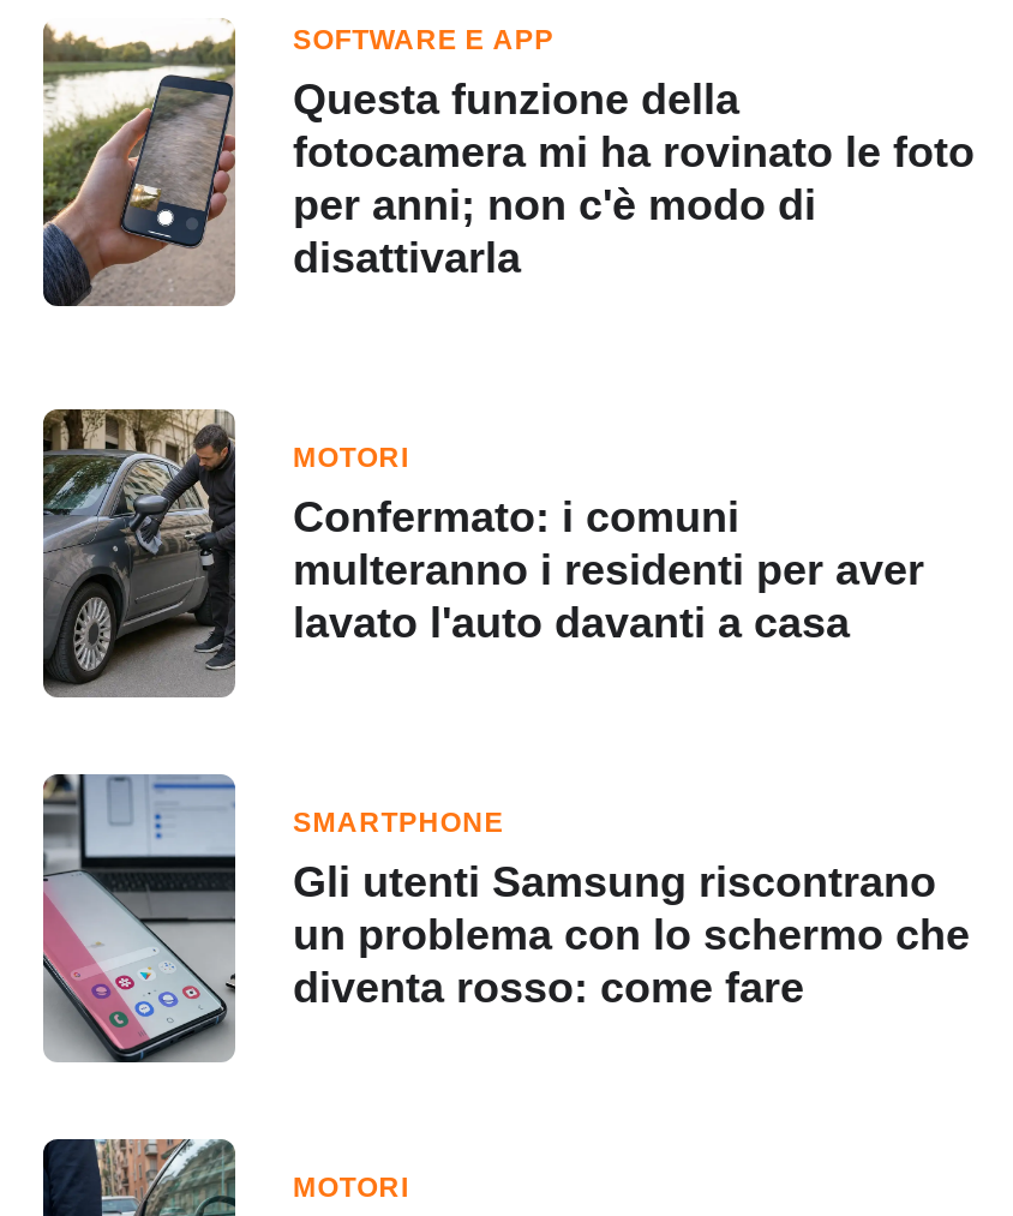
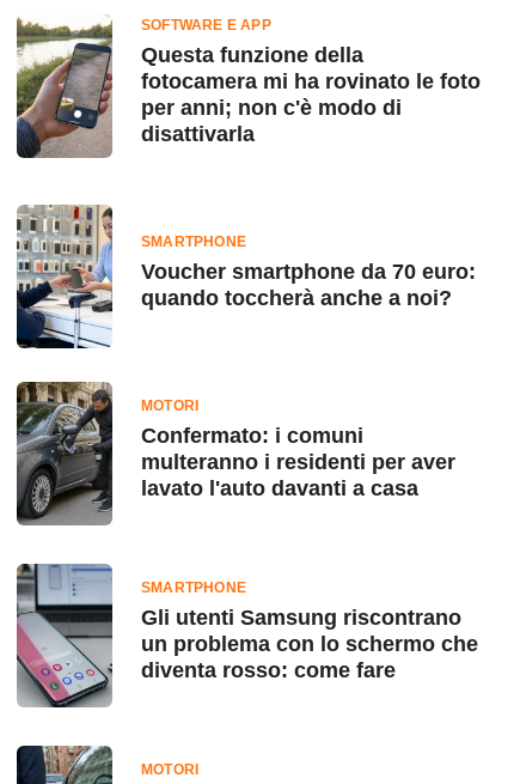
none -> [17,203,476,350] [image] | SMARTPHONE | Voucher smartphone da 70 euro: | quando toccherà anche a noi?

